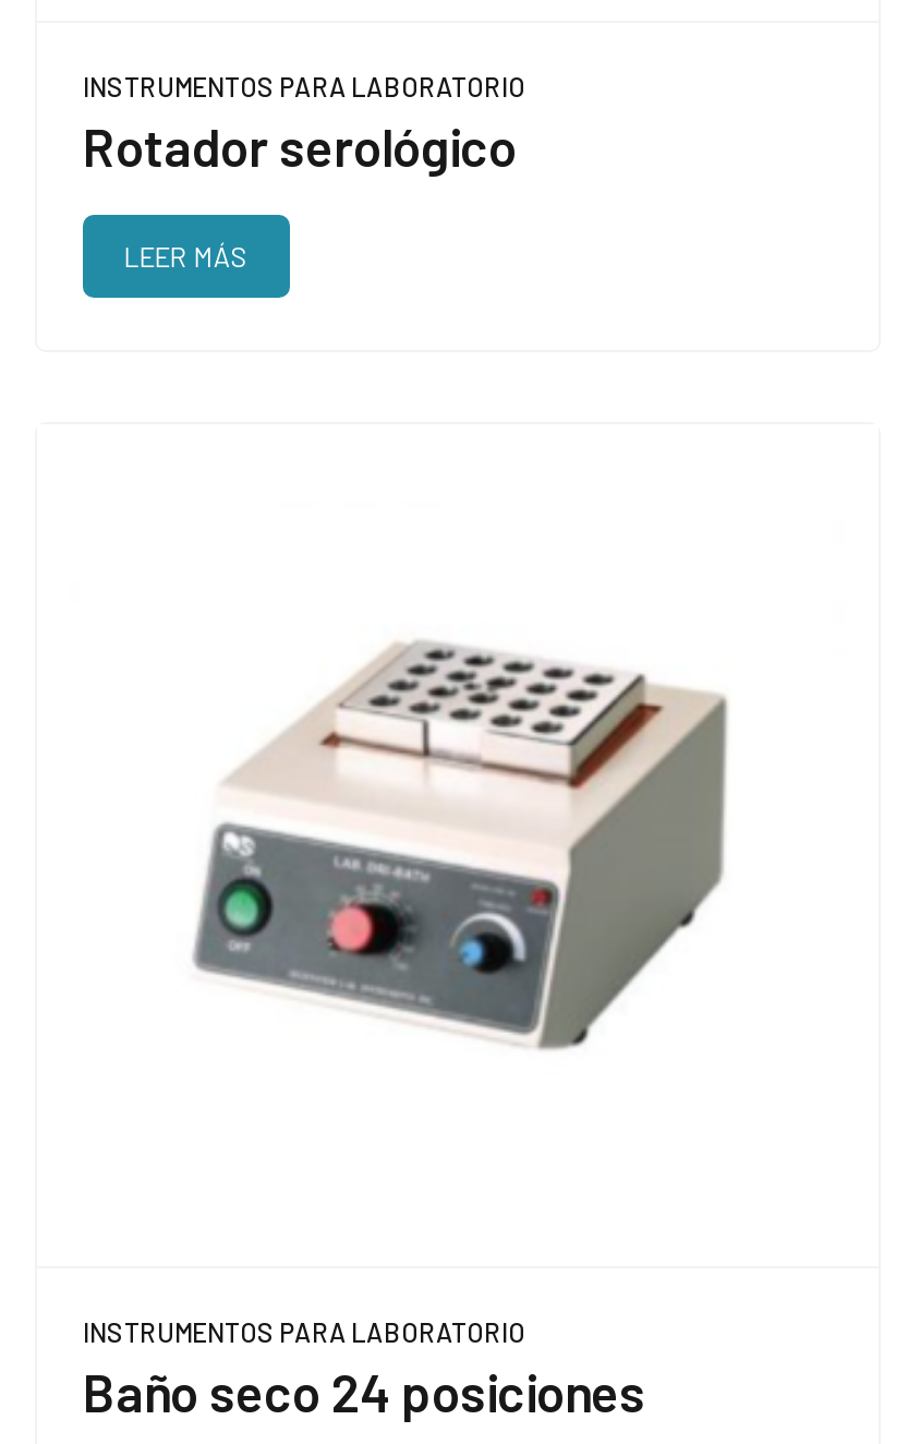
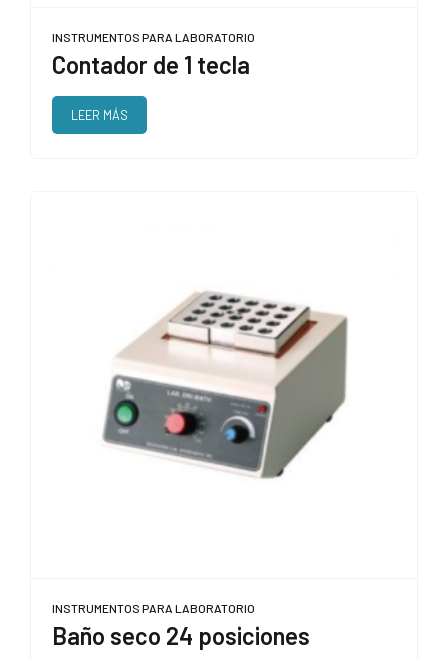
[83,115,517,179] Rotador serológico -> [52,50,250,79] Contador de 1 tecla

